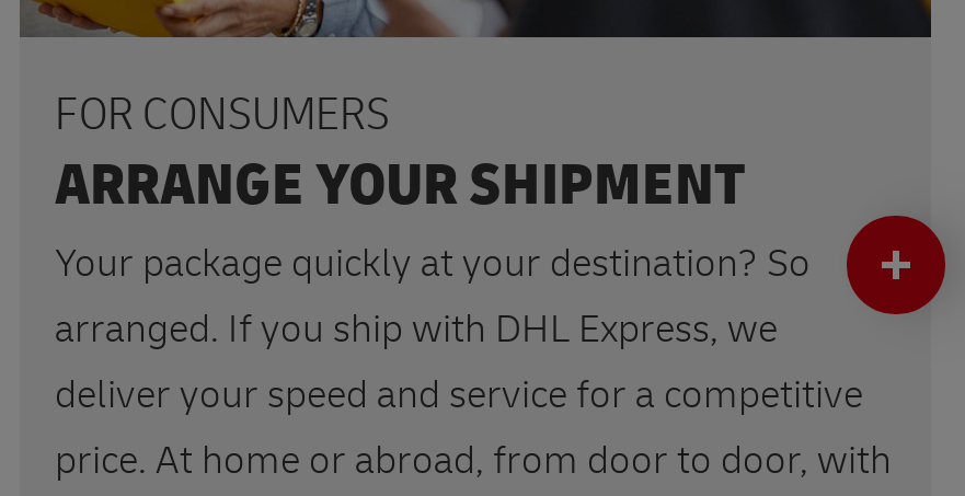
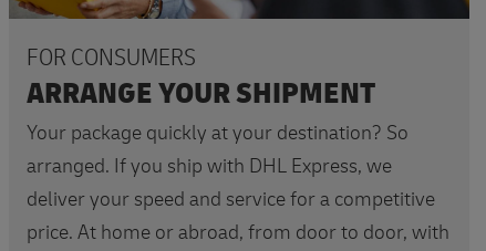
[843,212,951,318] [image] -> none

